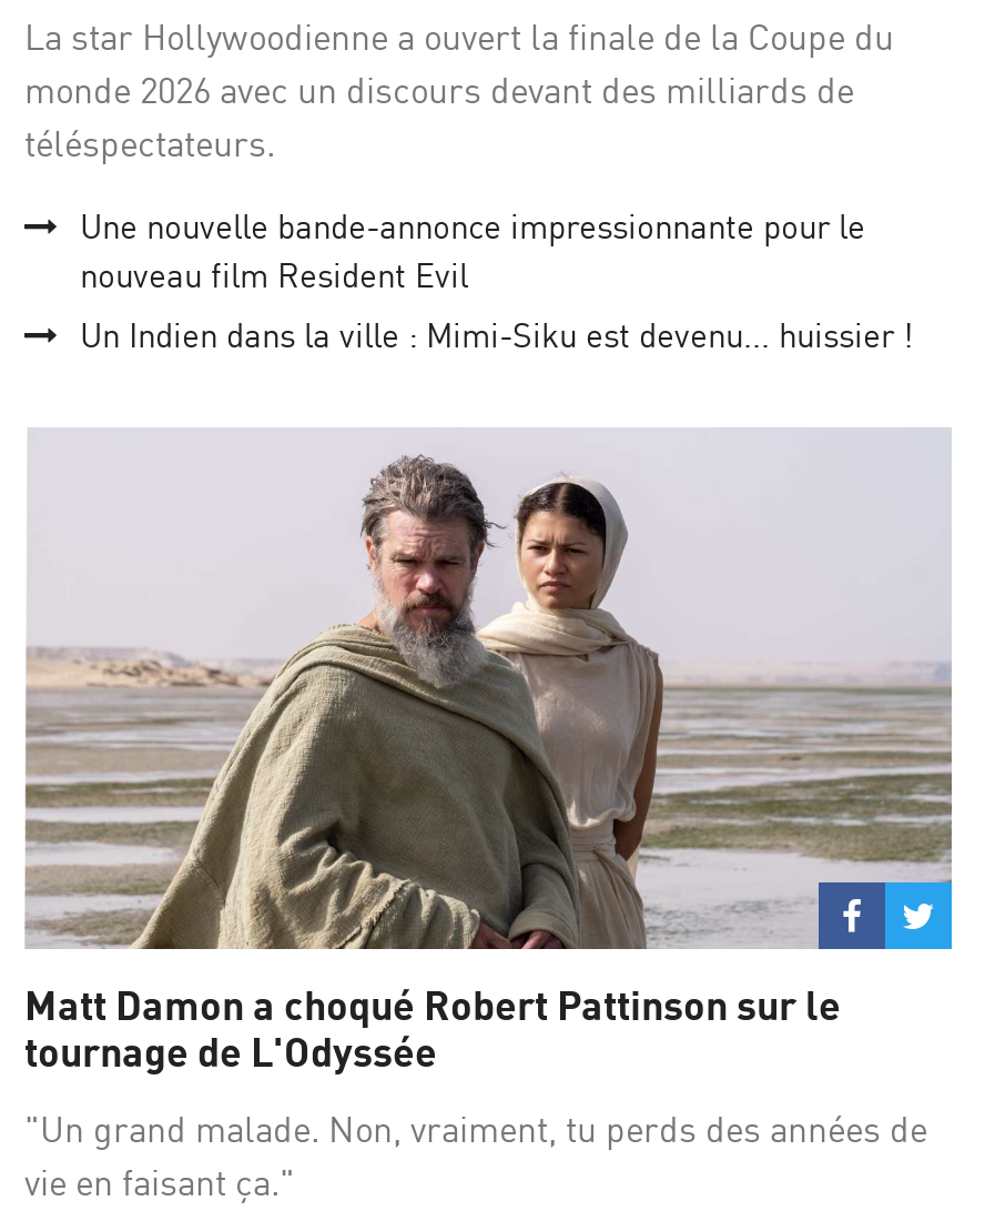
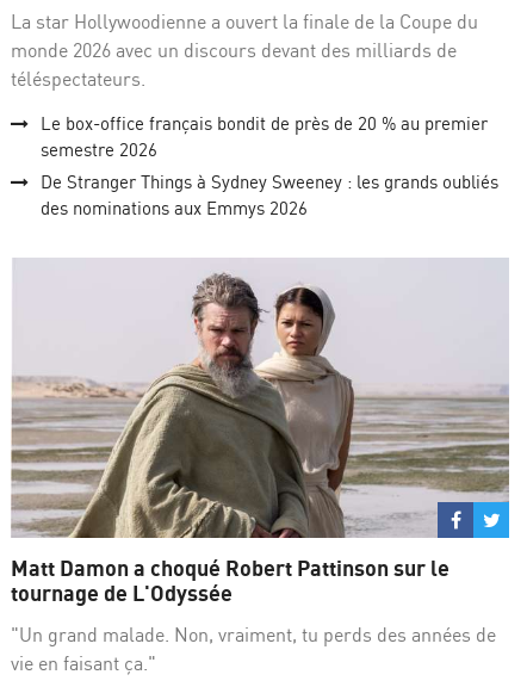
[80,205,914,356] Une nouvelle bande-annonce impressionnante pour le | nouveau film Resident Evil | Un Indien dans la ville : Mimi-Siku est devenu... huissier ! -> [41,112,498,220] Le box-office français bondit de près de 20 % au premier | semestre 2026 | De Stranger Things à Sydney Sweeney : les grands oubliés | des nominations aux Emmys 2026

